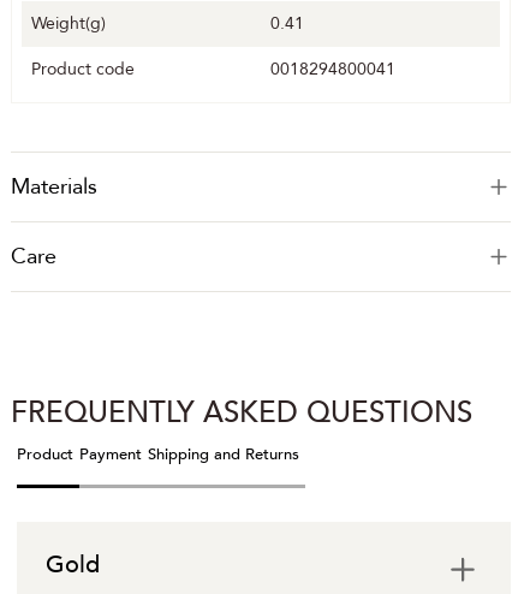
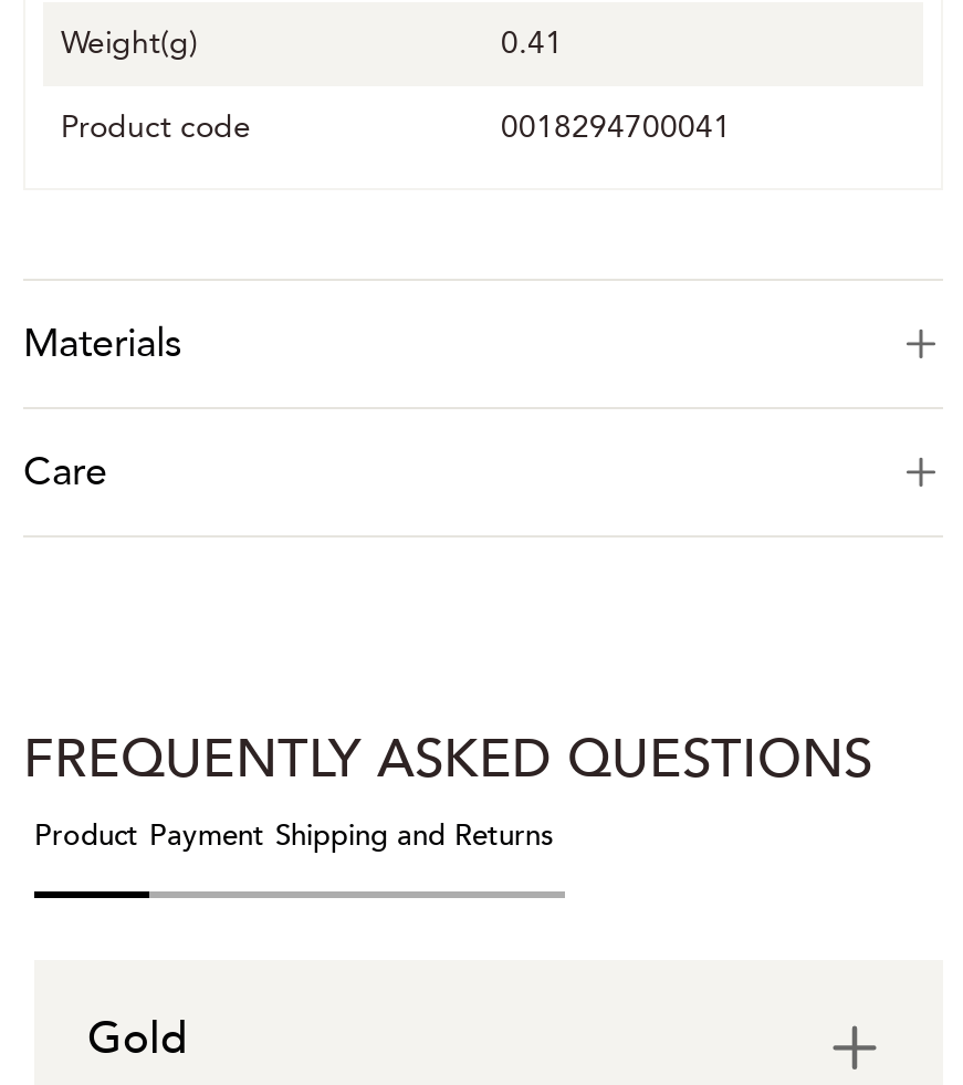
[270,58,395,81] 0018294800041 -> [501,106,731,148] 0018294700041

